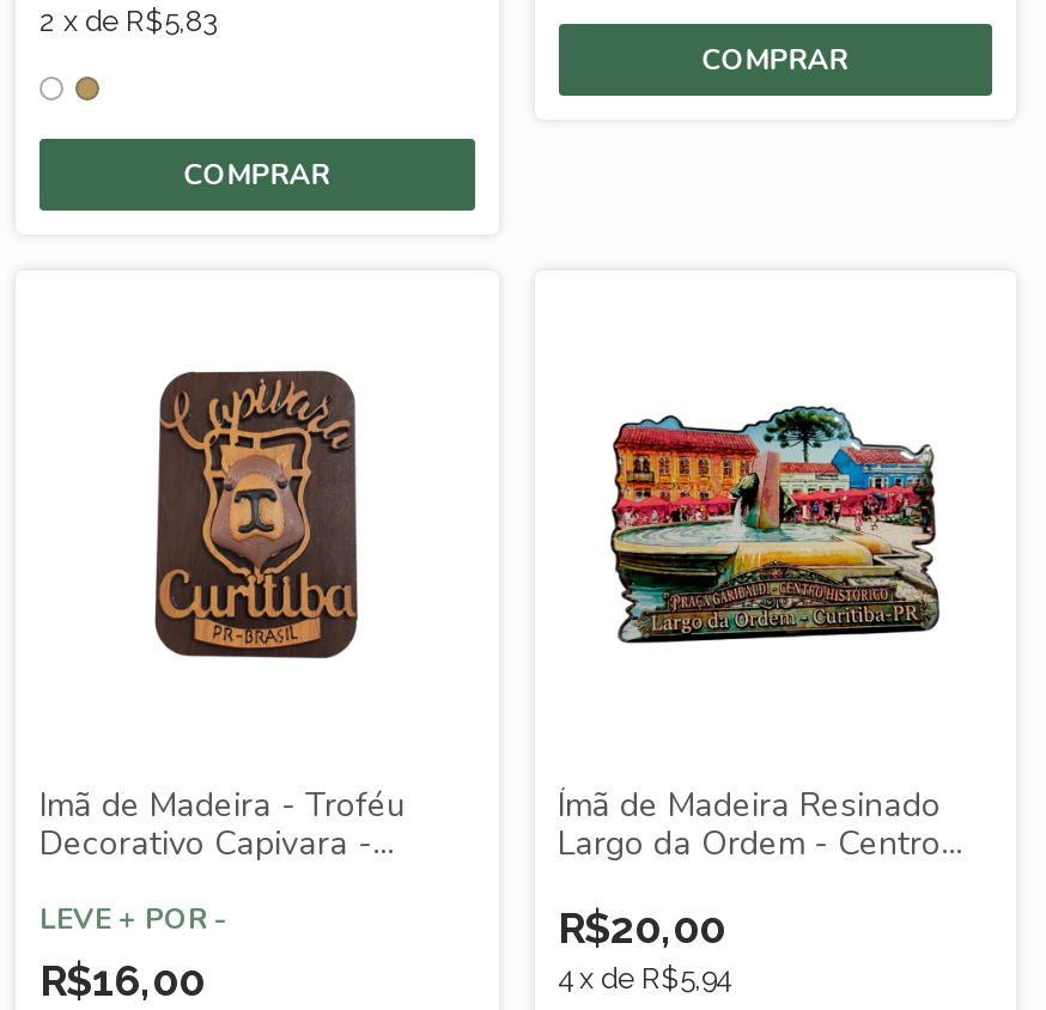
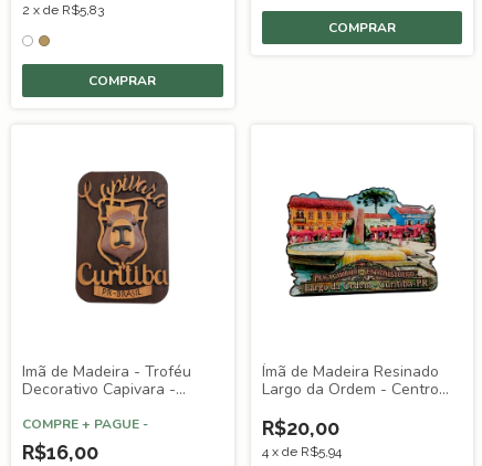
[39,899,226,937] LEVE + POR - -> [22,415,148,432] COMPRE + PAGUE -

